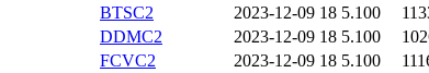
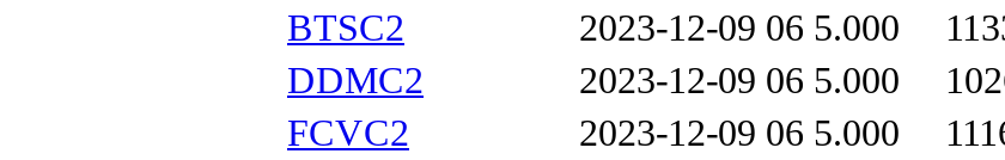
[234,4,381,22] 2023-12-09 18 5.100 -> [579,8,900,49] 2023-12-09 06 5.000
[234,28,381,46] 2023-12-09 18 5.100 -> [579,61,900,101] 2023-12-09 06 5.000
[234,52,381,70] 2023-12-09 18 5.100 -> [579,113,900,154] 2023-12-09 06 5.000

